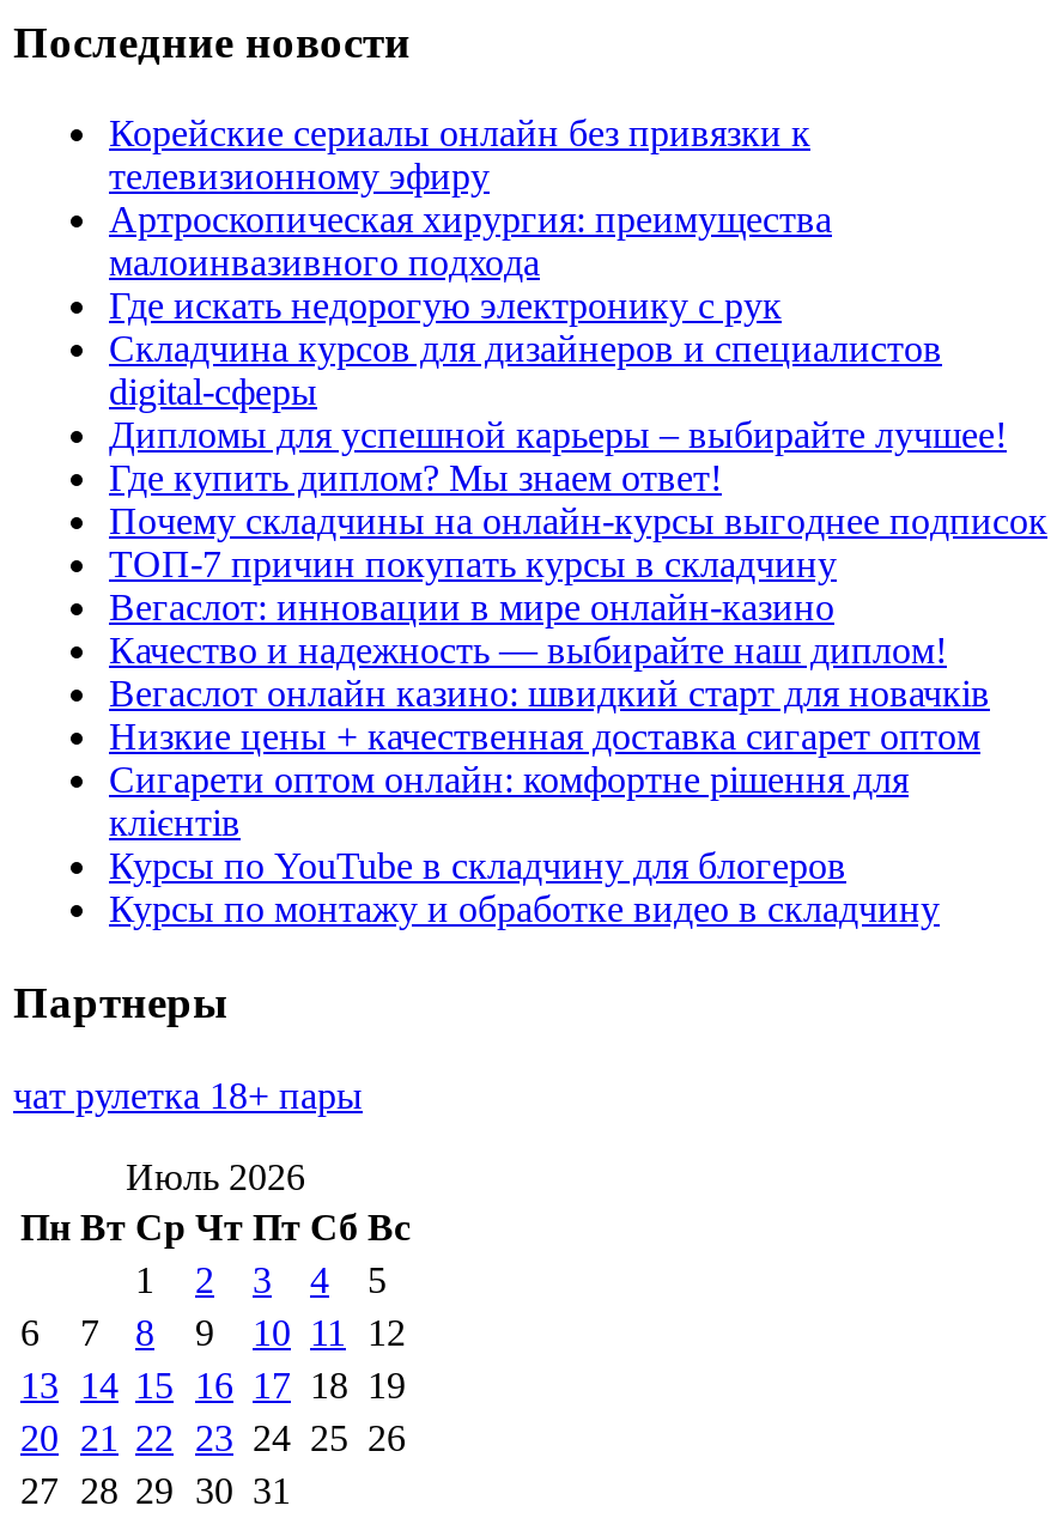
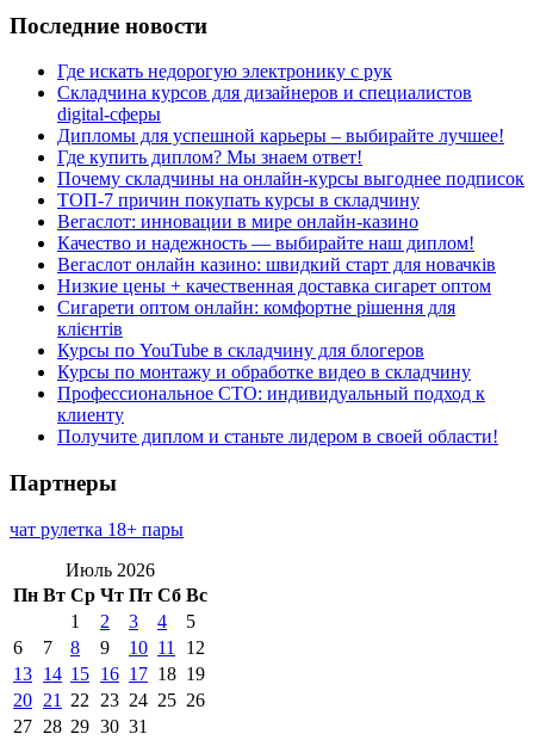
[109,113,832,283] Корейские сериалы онлайн без привязки к | телевизионному эфиру | Артроскопическая хирургия: преимущества | малоинвазивного подхода -> none
moved [109,286,1047,930] -> [57,61,524,382]: Где искать недорогую электронику с рук | Складчина курсов для дизайнеров и специалистов | Дипломы для успешной карьеры – выбирайте лучшее! | ... | Курсы по YouTube в складчину для блогеров | Курсы по монтажу и обработке видео в складчину
none -> [57,384,498,447] Профессиональное СТО: индивидуальный подход к | клиенту | Получите диплом и станьте лидером в своей области!

